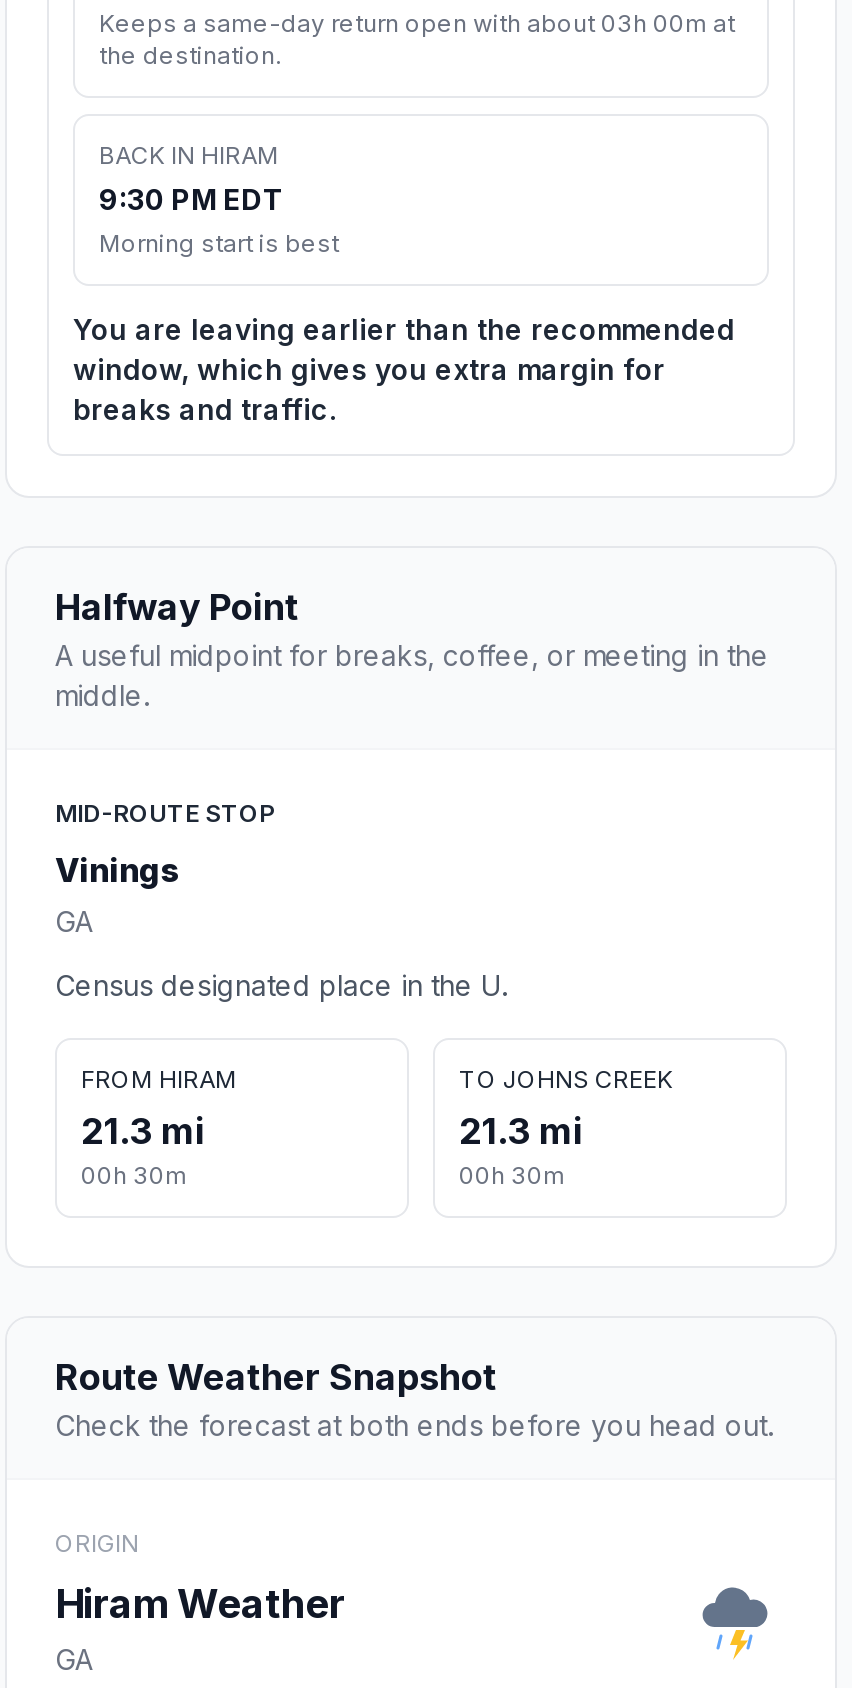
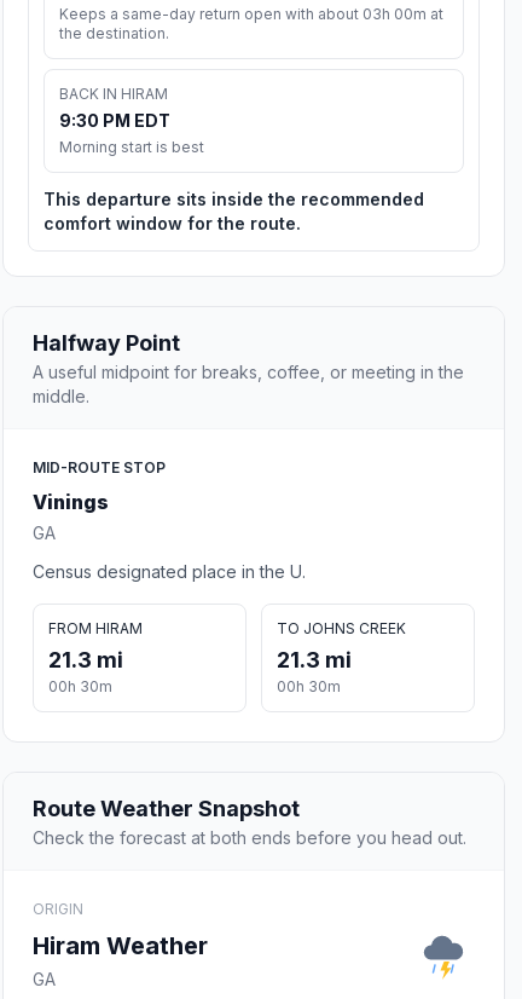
[73,312,735,426] You are leaving earlier than the recommended | window, which gives you extra margin for | breaks and traffic. -> [43,189,424,234] This departure sits inside the recommended | comfort window for the route.

